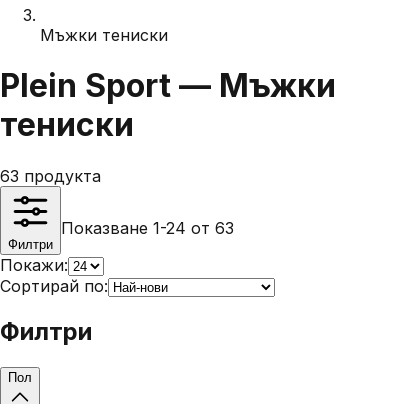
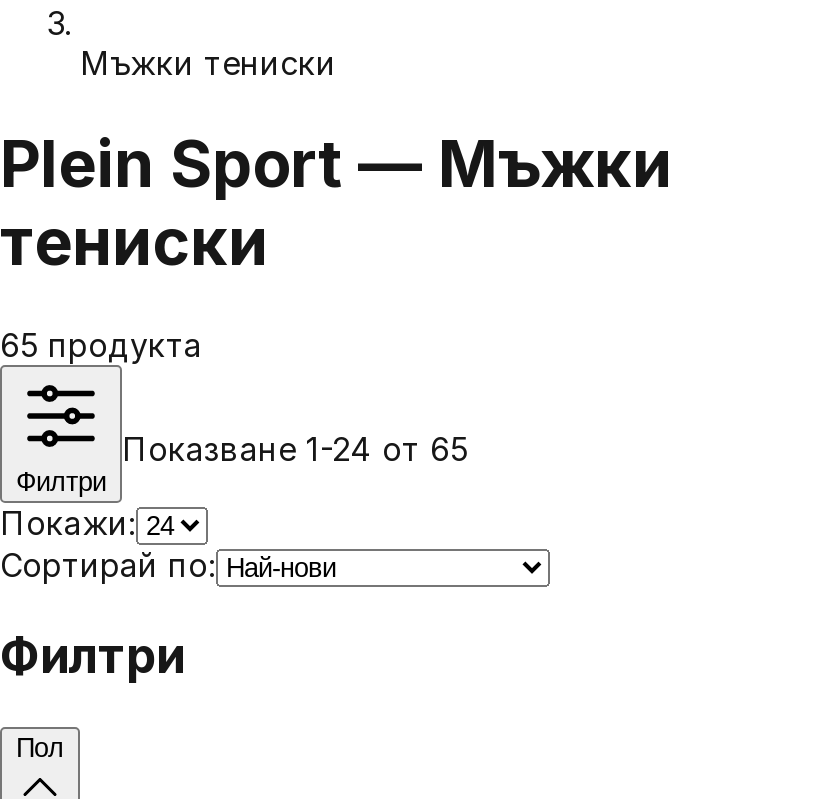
[0,166,101,186] 63 продукта -> [0,325,202,365] 65 продукта
[61,218,234,238] Показване 1-24 от 63 -> [122,429,468,469] Показване 1-24 от 65

